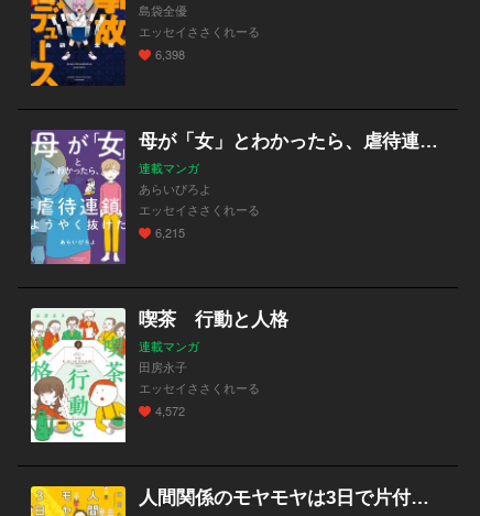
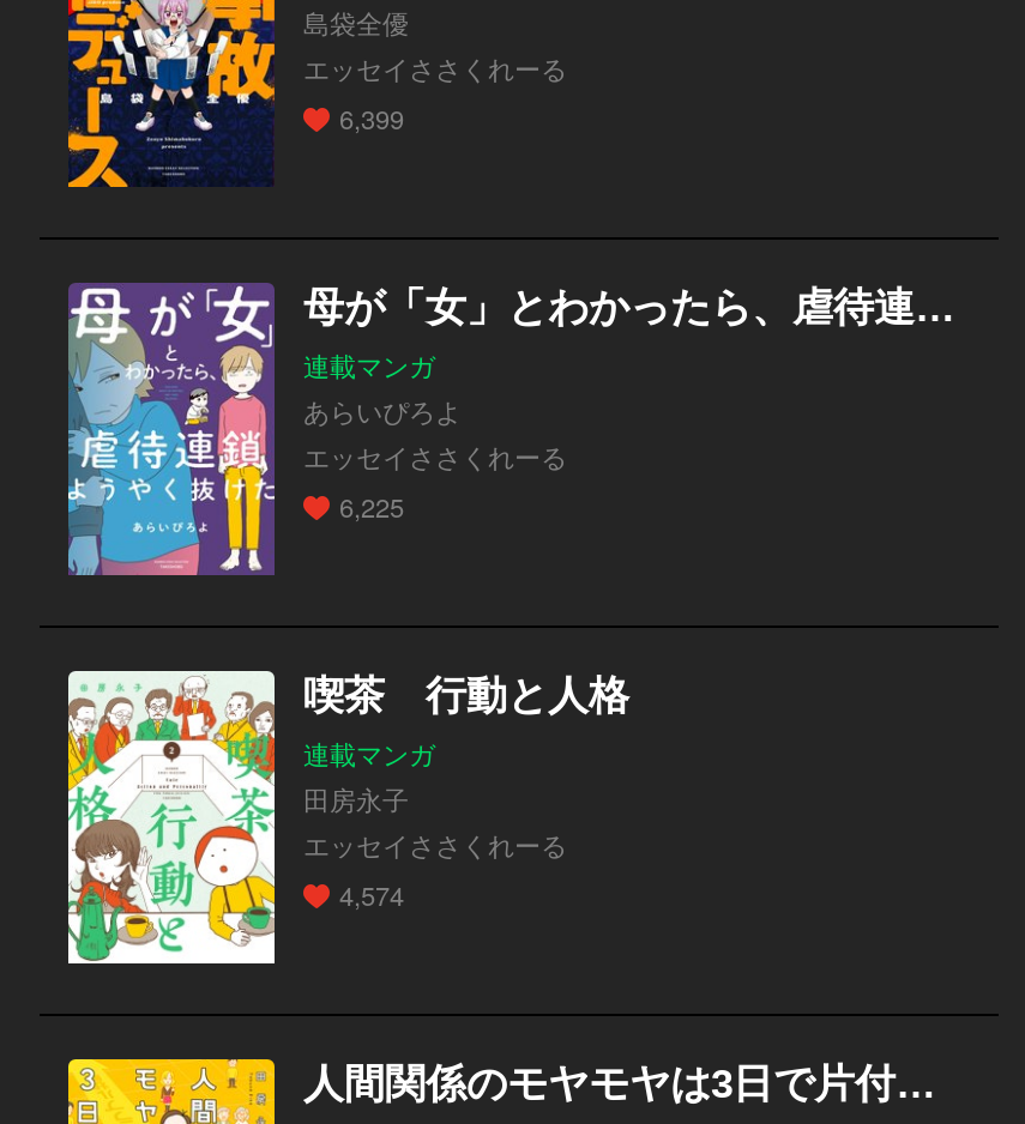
[155,45,185,63] 6,398 -> [339,98,404,137] 6,399
[155,223,185,241] 6,215 -> [339,487,404,525] 6,225
[155,402,185,419] 4,572 -> [339,875,404,913] 4,574

